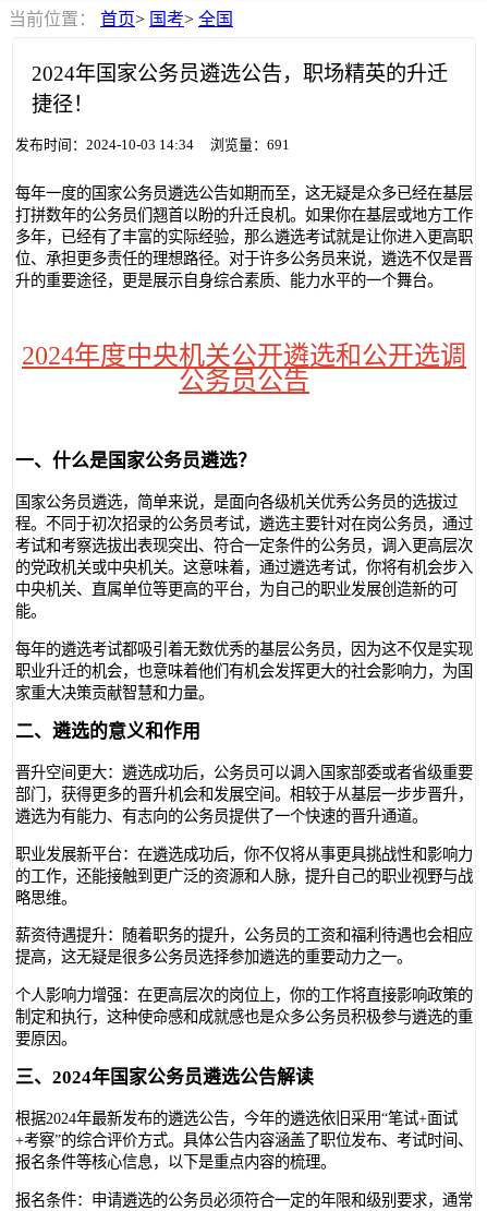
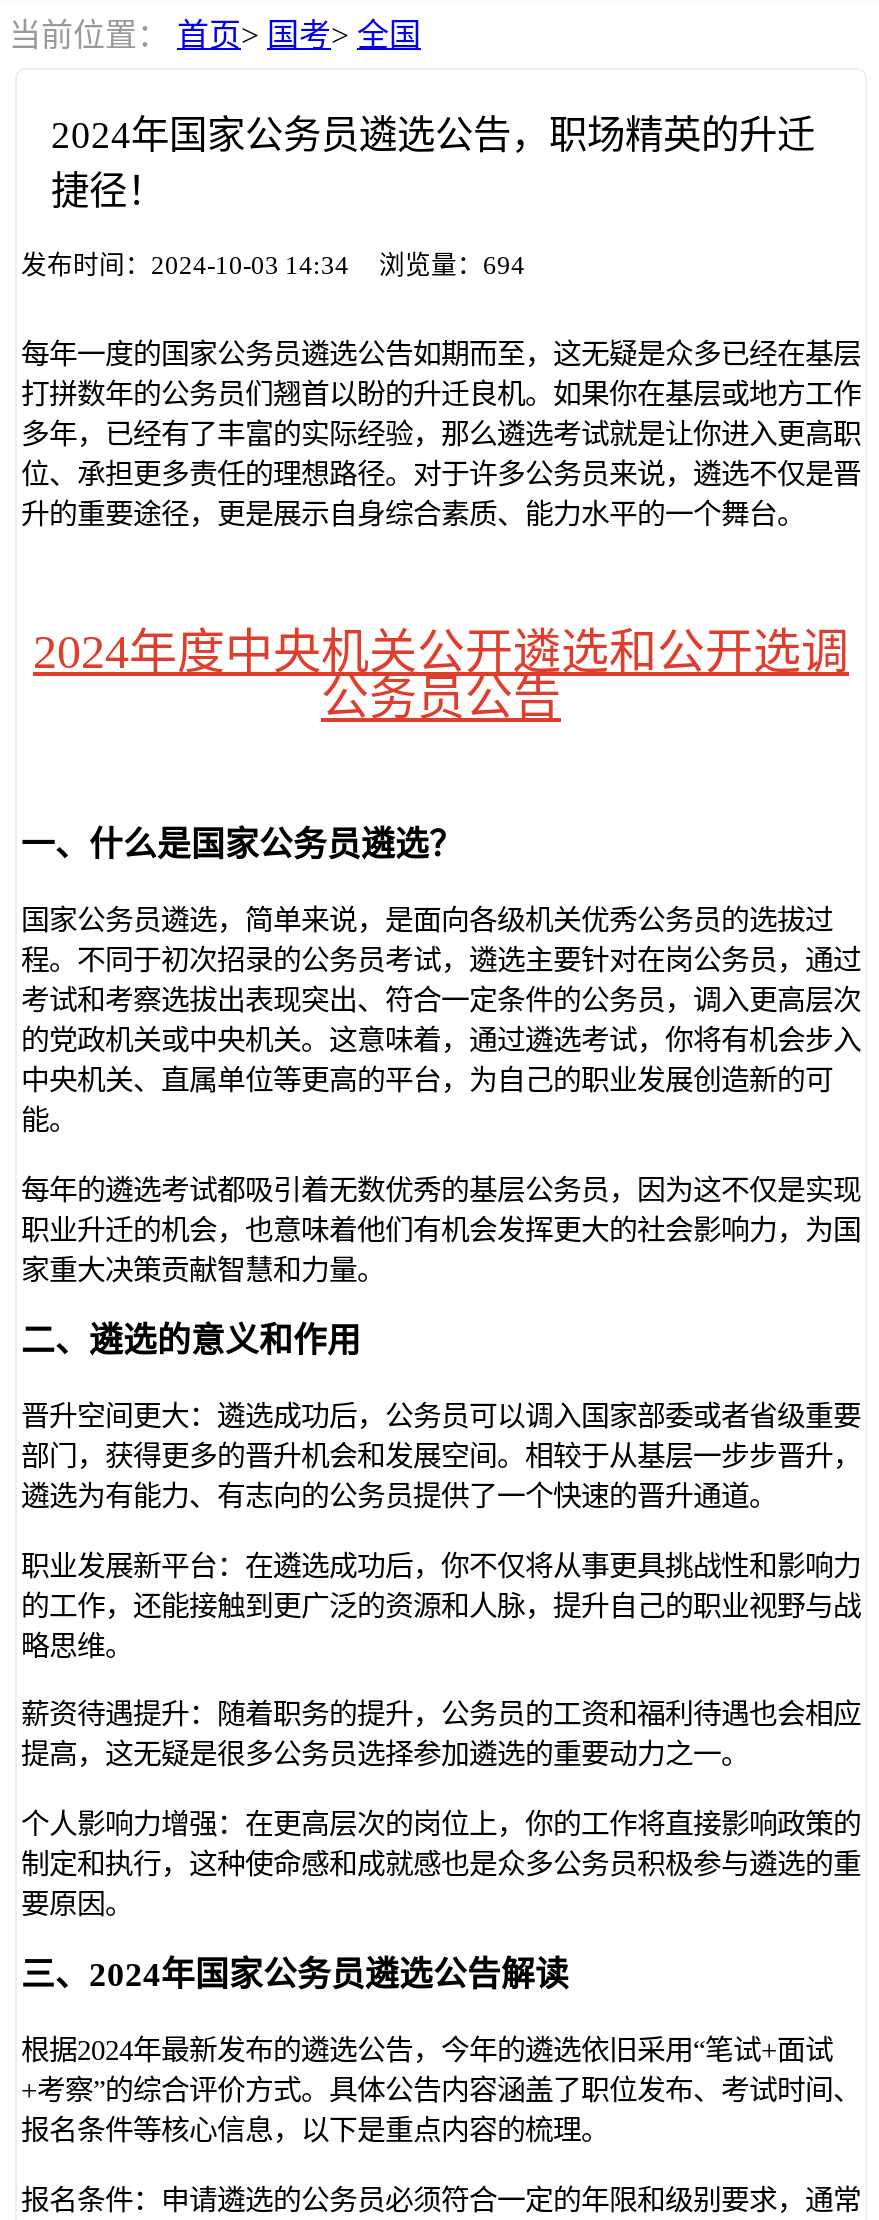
[15,137,290,153] 发布时间：2024-10-03 14:34 浏览量：691 -> [21,252,525,280] 发布时间：2024-10-03 14:34 浏览量：694

